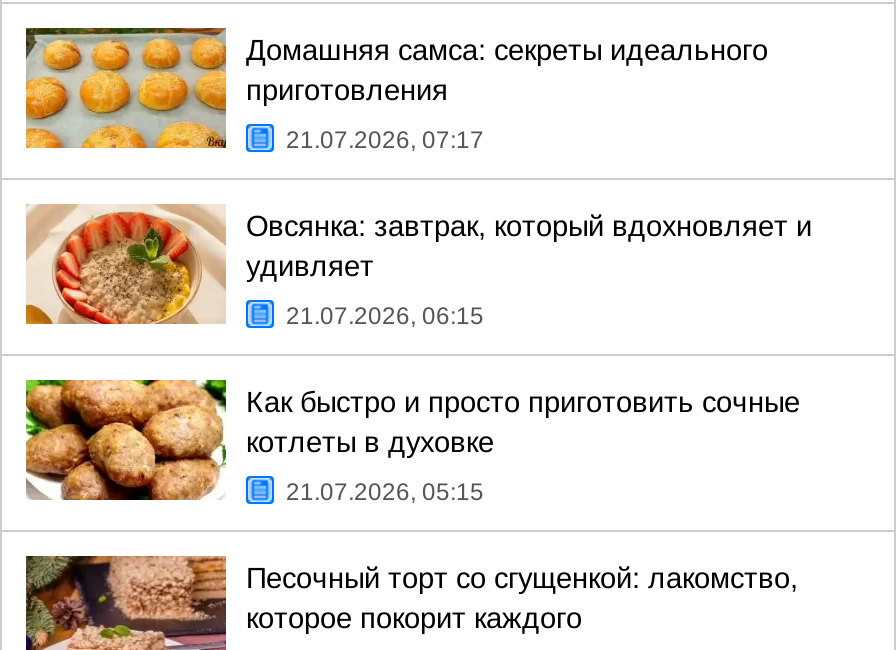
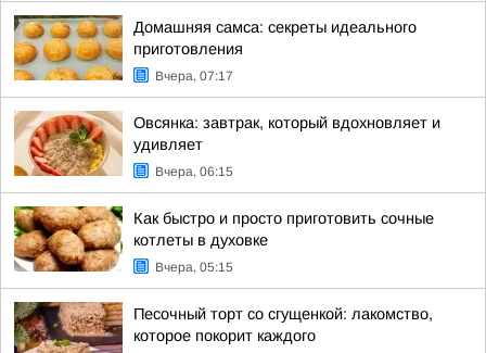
[286,126,484,154] 21.07.2026, 07:17 -> [155,68,233,84] Вчера, 07:17
[286,302,484,330] 21.07.2026, 06:15 -> [155,164,233,179] Вчера, 06:15
[286,478,484,506] 21.07.2026, 05:15 -> [155,260,233,275] Вчера, 05:15

